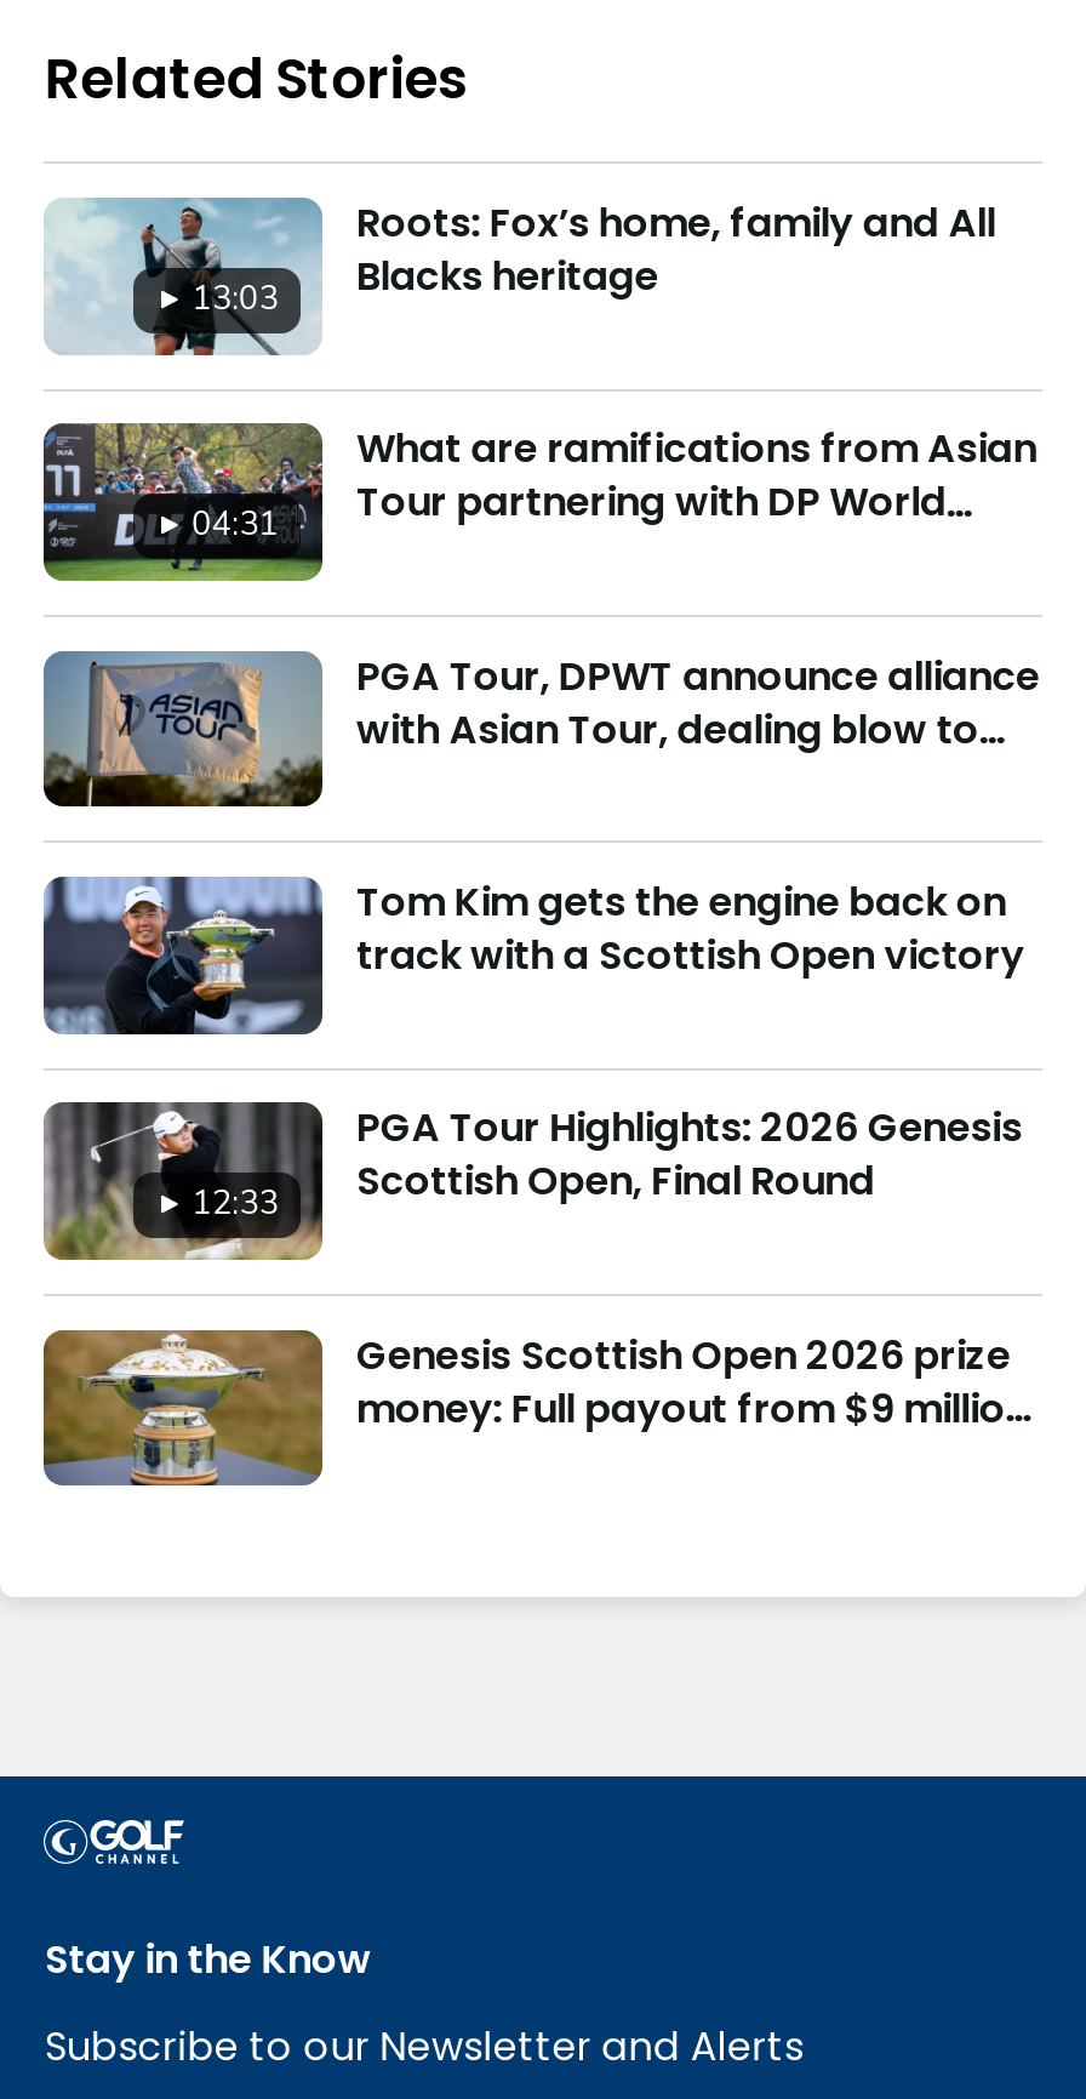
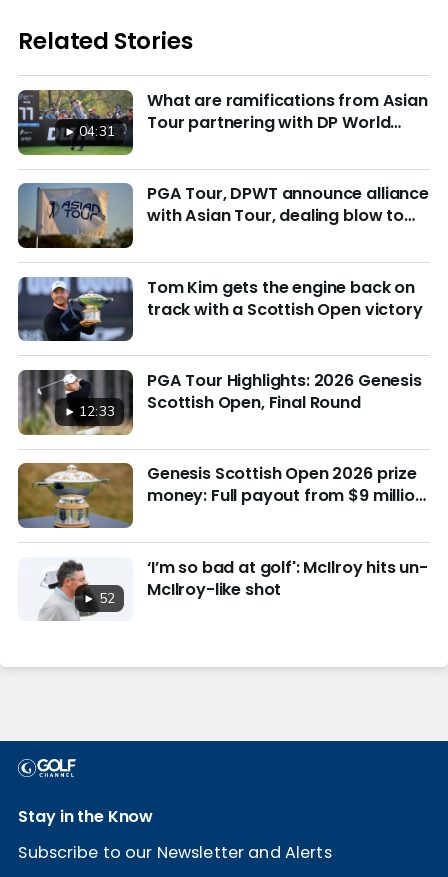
[44,195,322,358] [image] | 13:03 -> none
[356,196,996,305] Roots: Fox’s home, family and All | Blacks heritage -> none
moved [41,418,1040,1383] -> [17,88,429,485]: [image] | 04:31 | What are ramifications from Asian | ... | Scottish Open, Final Round | Genesis Scottish Open 2026 prize
moved [41,1328,325,1488] -> [17,463,134,529]: [image]
none -> [39,559,115,621] [image] | 52
none -> [147,556,428,601] ‘I’m so bad at golf': McIlroy hits un- | McIlroy-like shot

